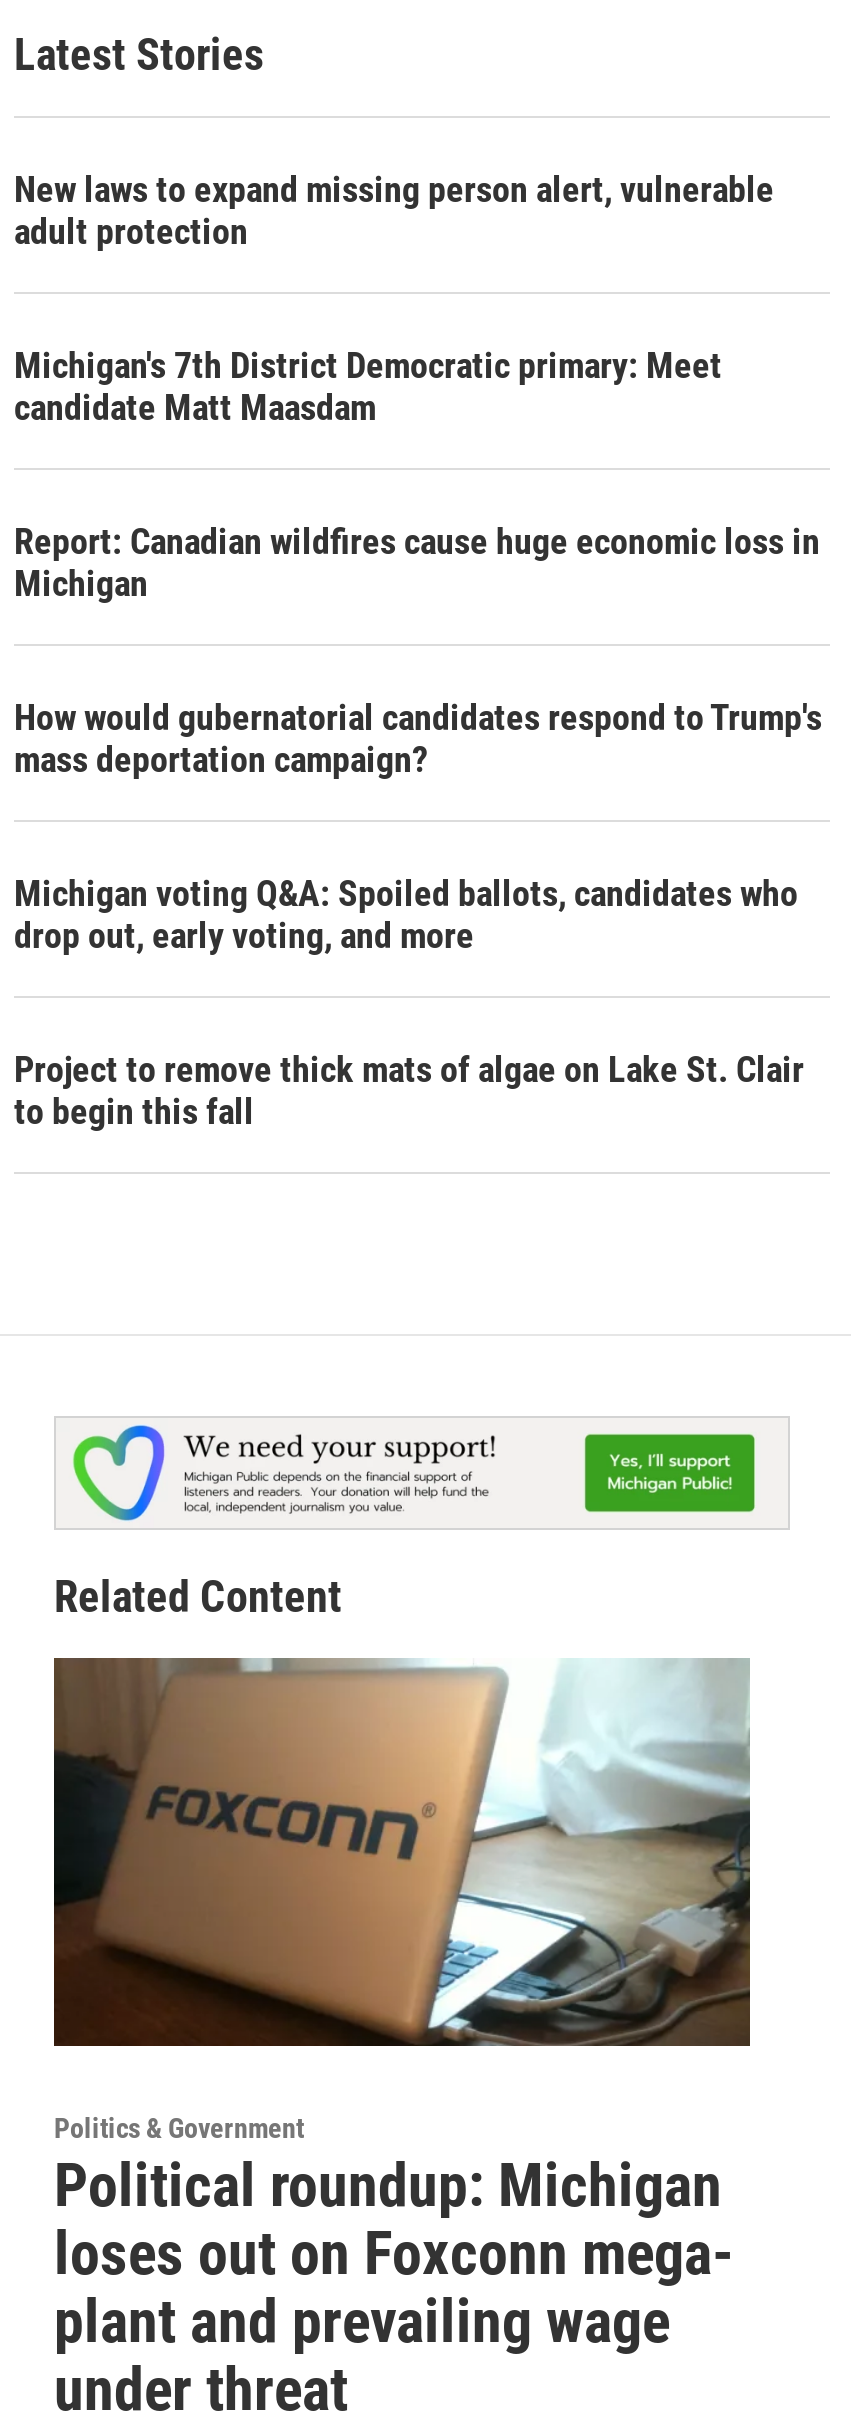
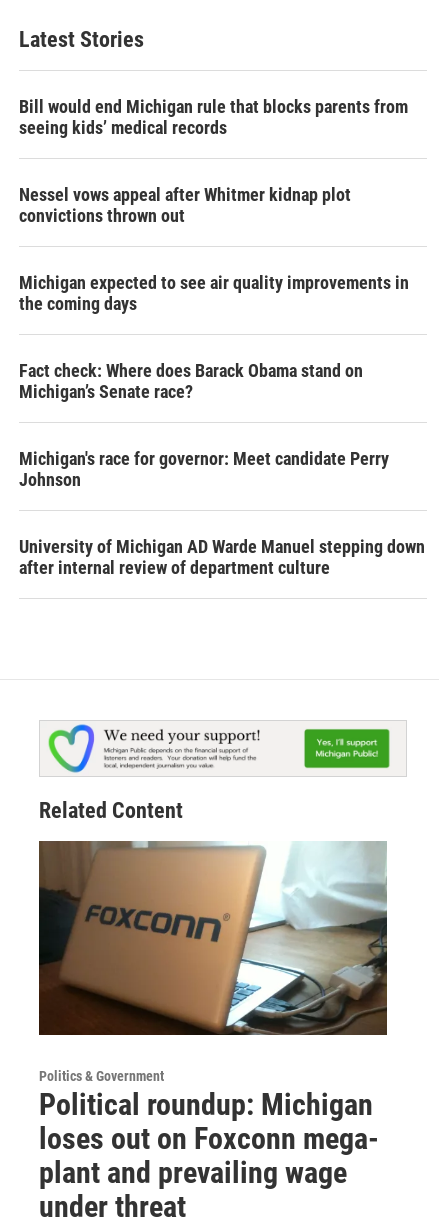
[14,169,774,253] New laws to expand missing person alert, vulnerable | adult protection -> [19,96,408,138] Bill would end Michigan rule that blocks parents from | seeing kids’ medical records
[14,345,722,429] Michigan's 7th District Democratic primary: Meet | candidate Matt Maasdam -> [19,184,351,226] Nessel vows appeal after Whitmer kidnap plot | convictions thrown out
[14,521,820,605] Report: Canadian wildfires cause huge economic loss in | Michigan -> [19,272,409,314] Michigan expected to see air quality improvements in | the coming days
[14,697,822,781] How would gubernatorial candidates respond to Trump's | mass deportation campaign? -> [19,360,363,402] Fact check: Where does Barack Obama stand on | Michigan’s Senate race?
[14,873,798,957] Michigan voting Q&A: Spoiled ballots, candidates who | drop out, early voting, and more -> [19,448,389,490] Michigan's race for governor: Meet candidate Perry | Johnson
[14,1049,804,1133] Project to remove thick mats of algae on Lake St. Clair | to begin this fall -> [19,536,425,578] University of Michigan AD Warde Manuel stepping down | after internal review of department culture

